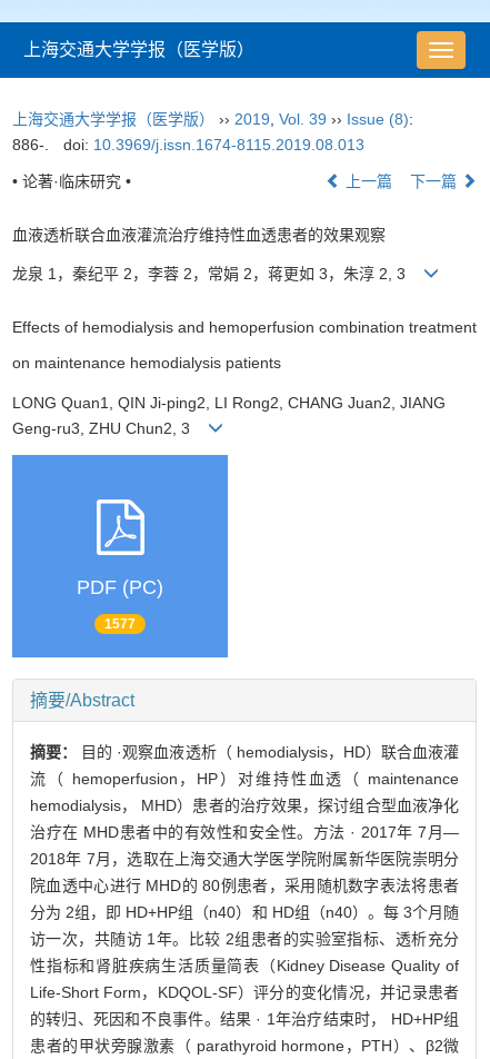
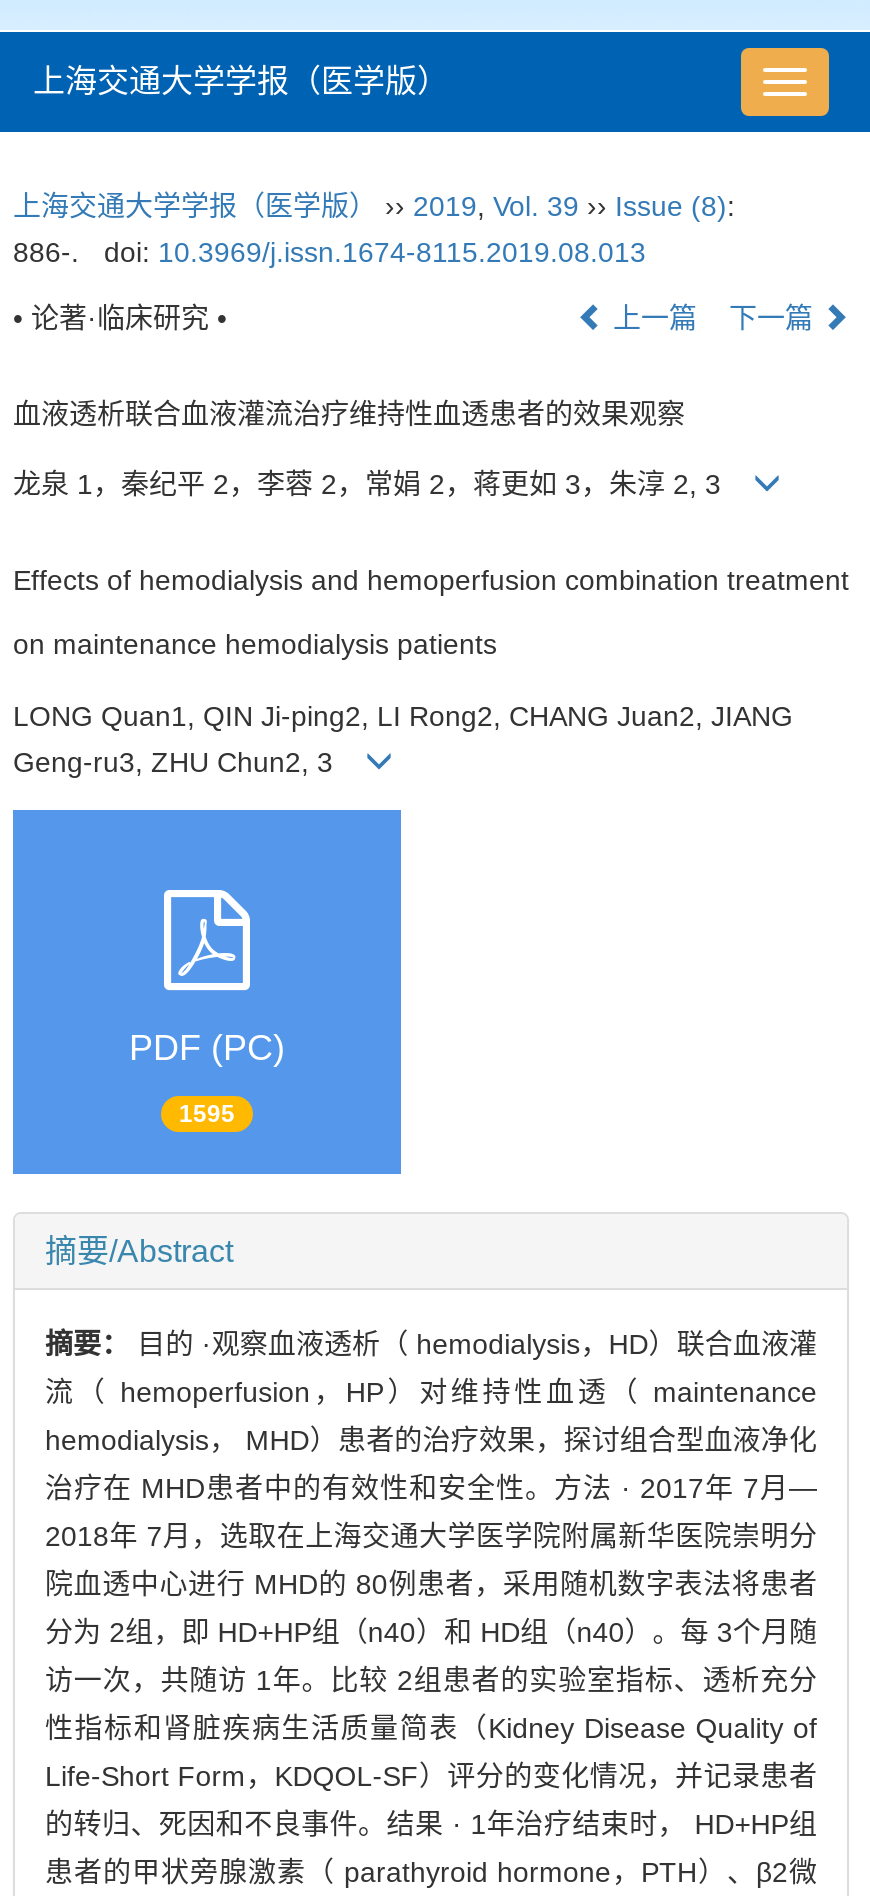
[104,616,136,631] 1577 -> [179,1099,235,1127] 1595

